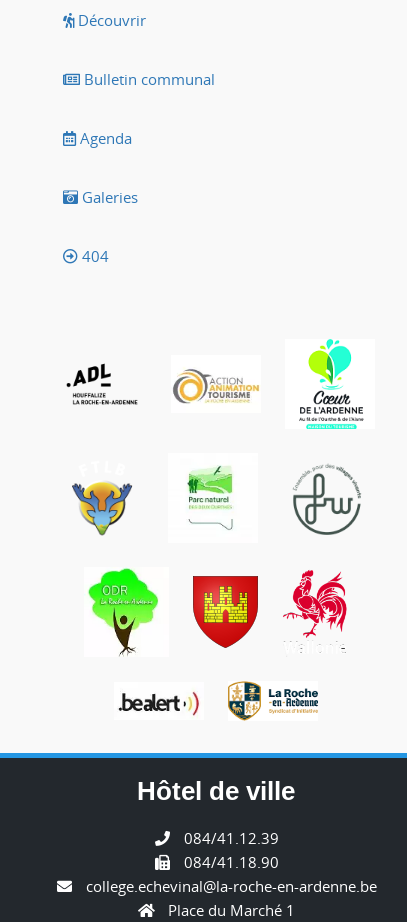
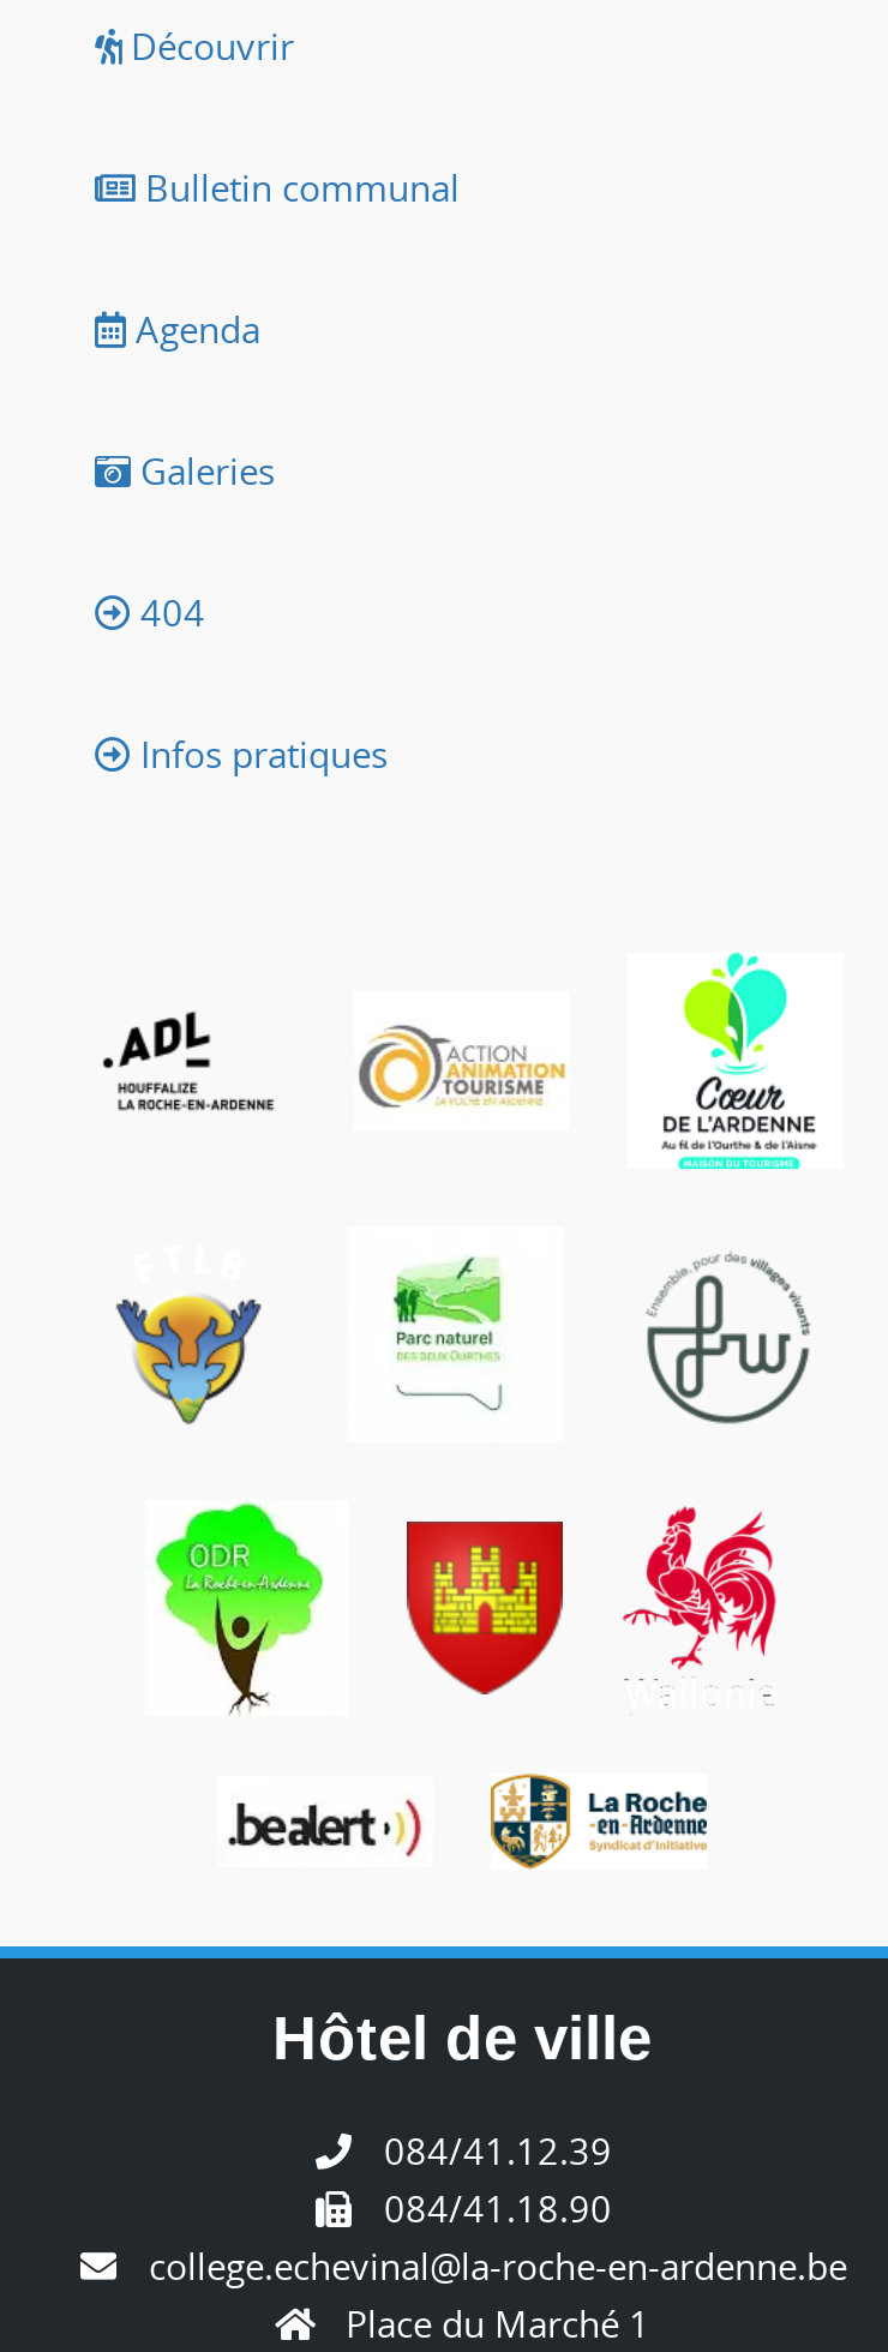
none -> [131,730,388,778] Infos pratiques

